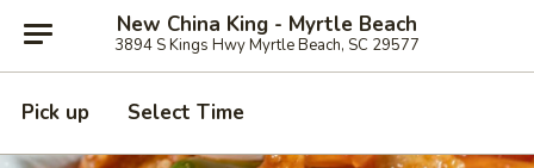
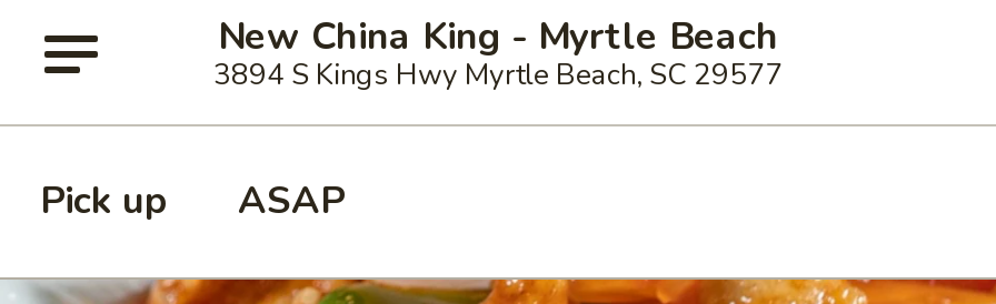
[128,99,244,126] Select Time -> [238,175,345,226] ASAP

